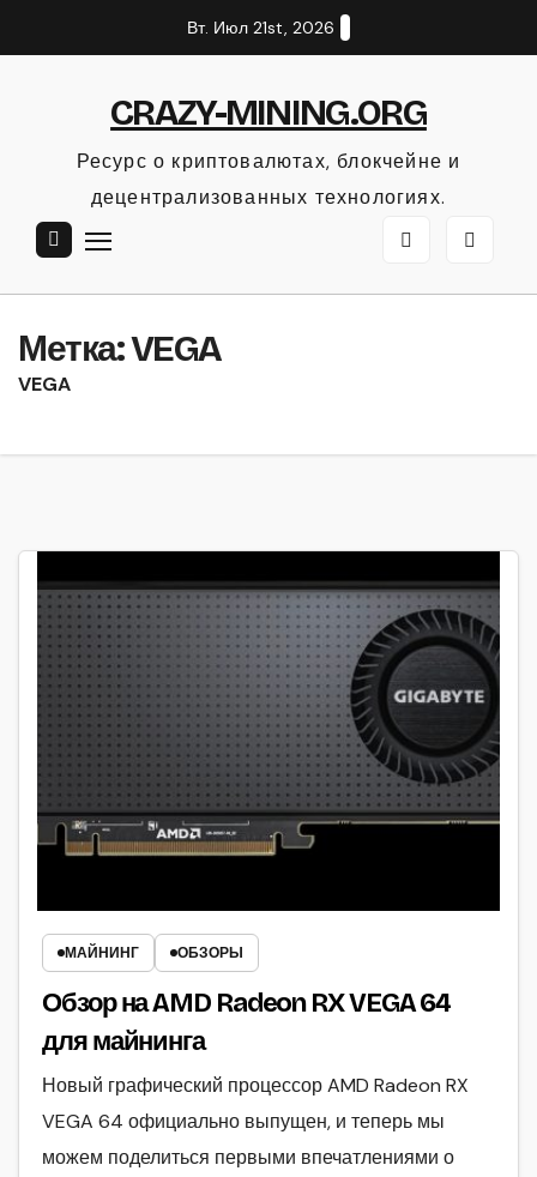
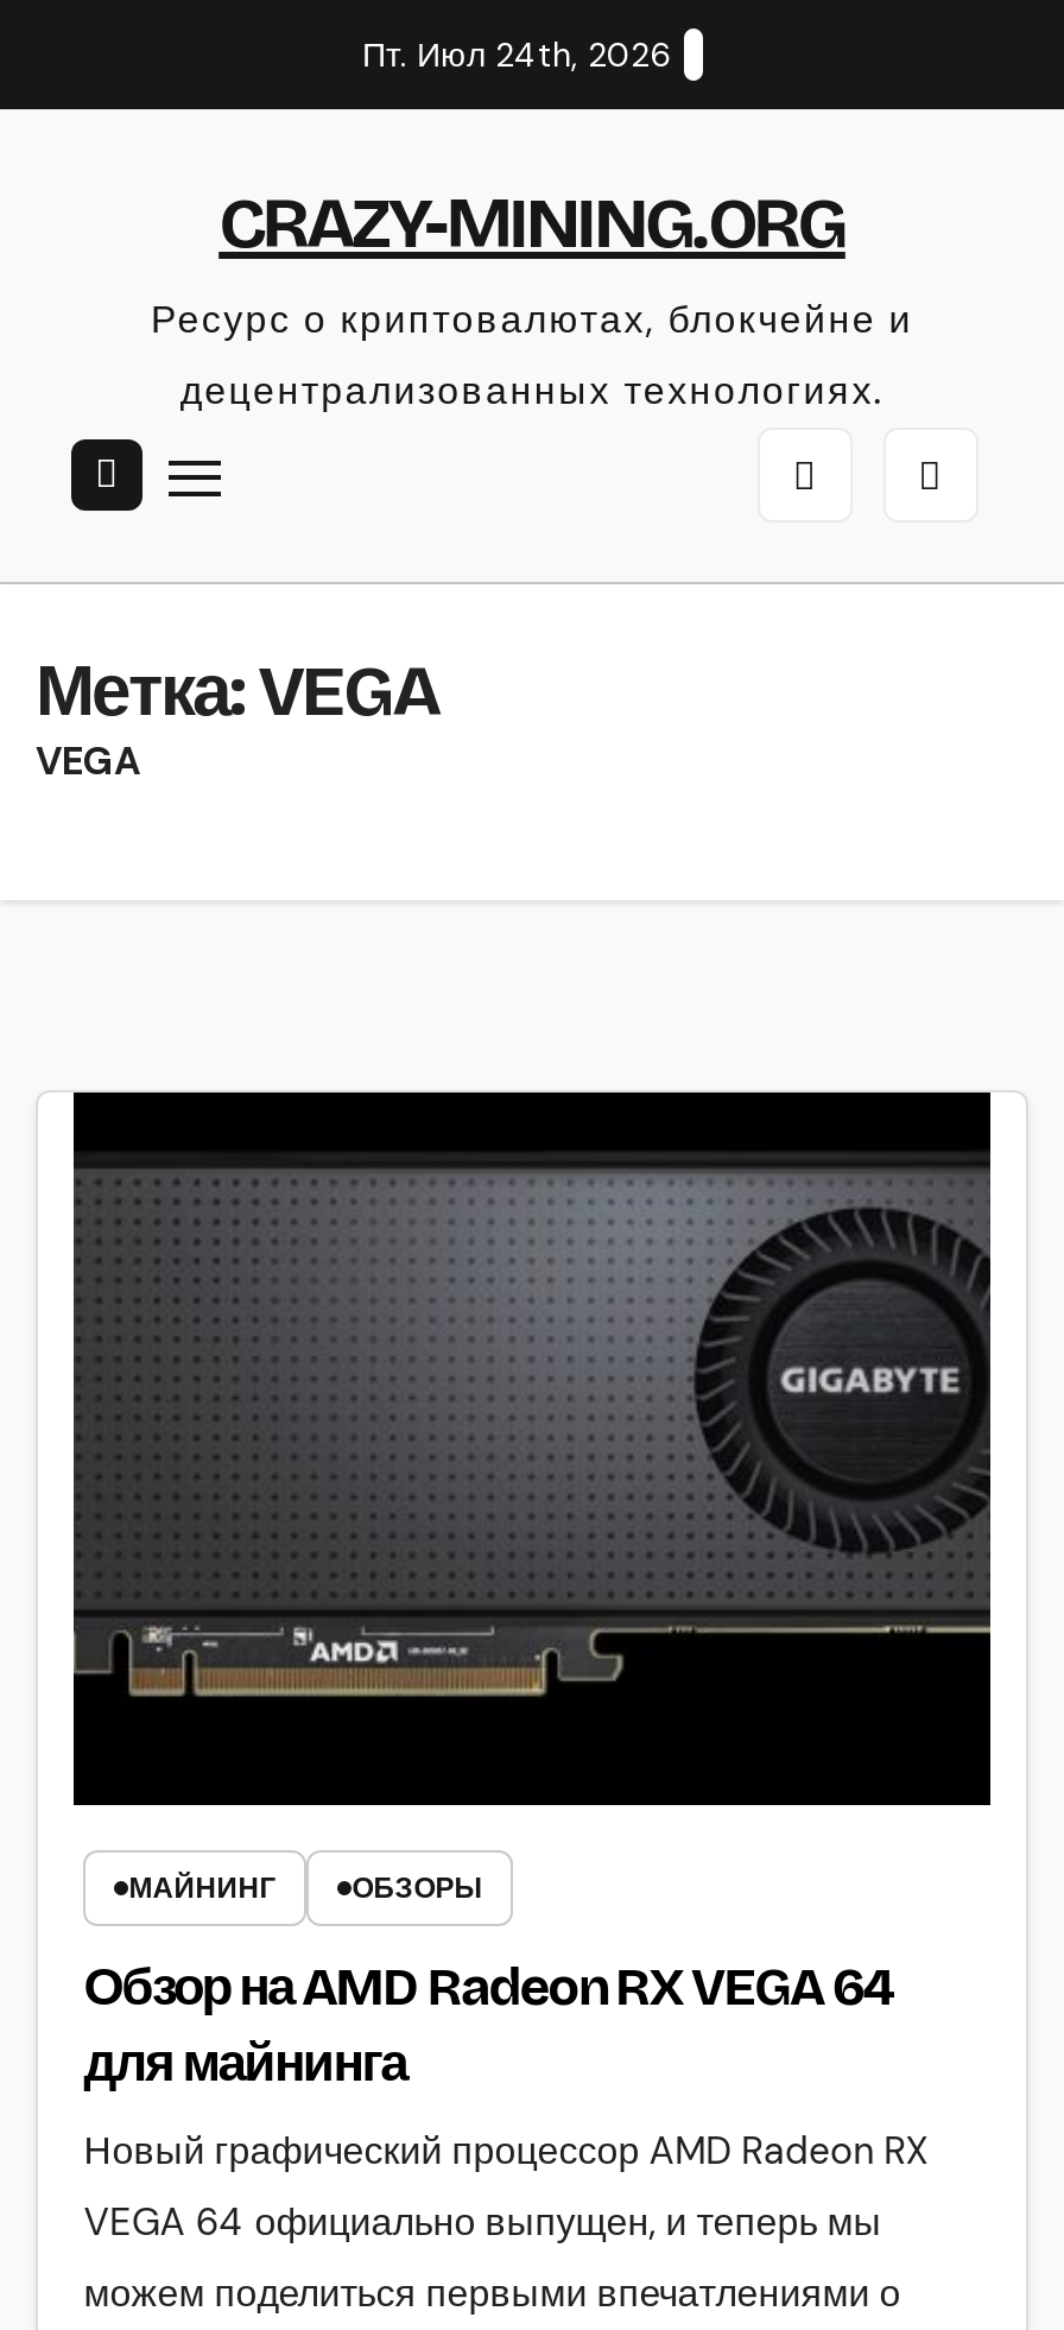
[187,17,334,38] Вт. Июл 21st, 2026 -> [362,33,671,76] Пт. Июл 24th, 2026

